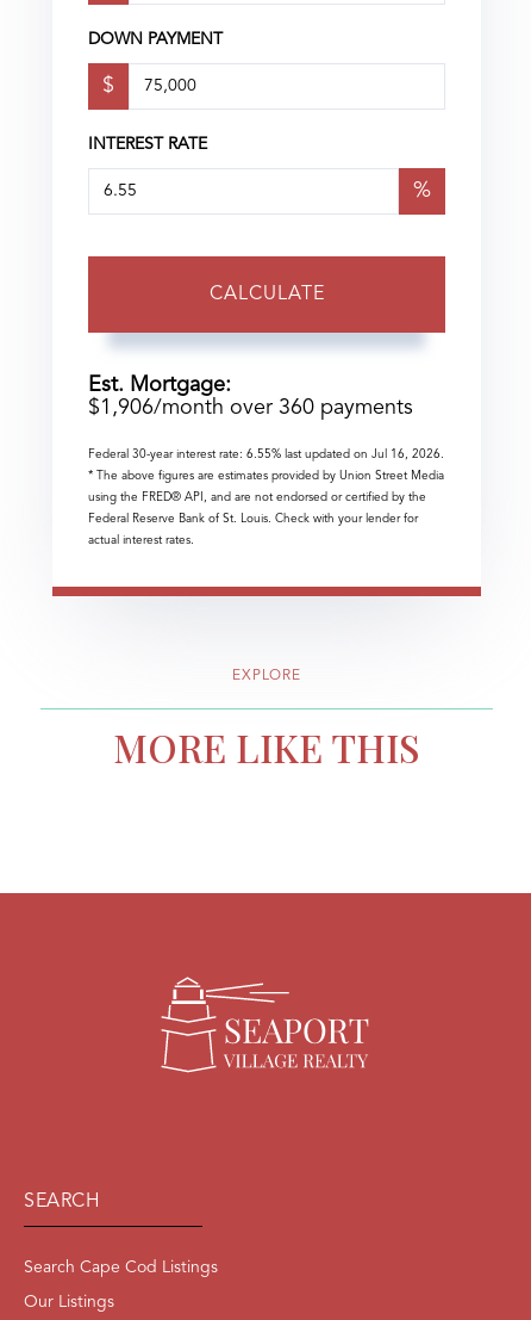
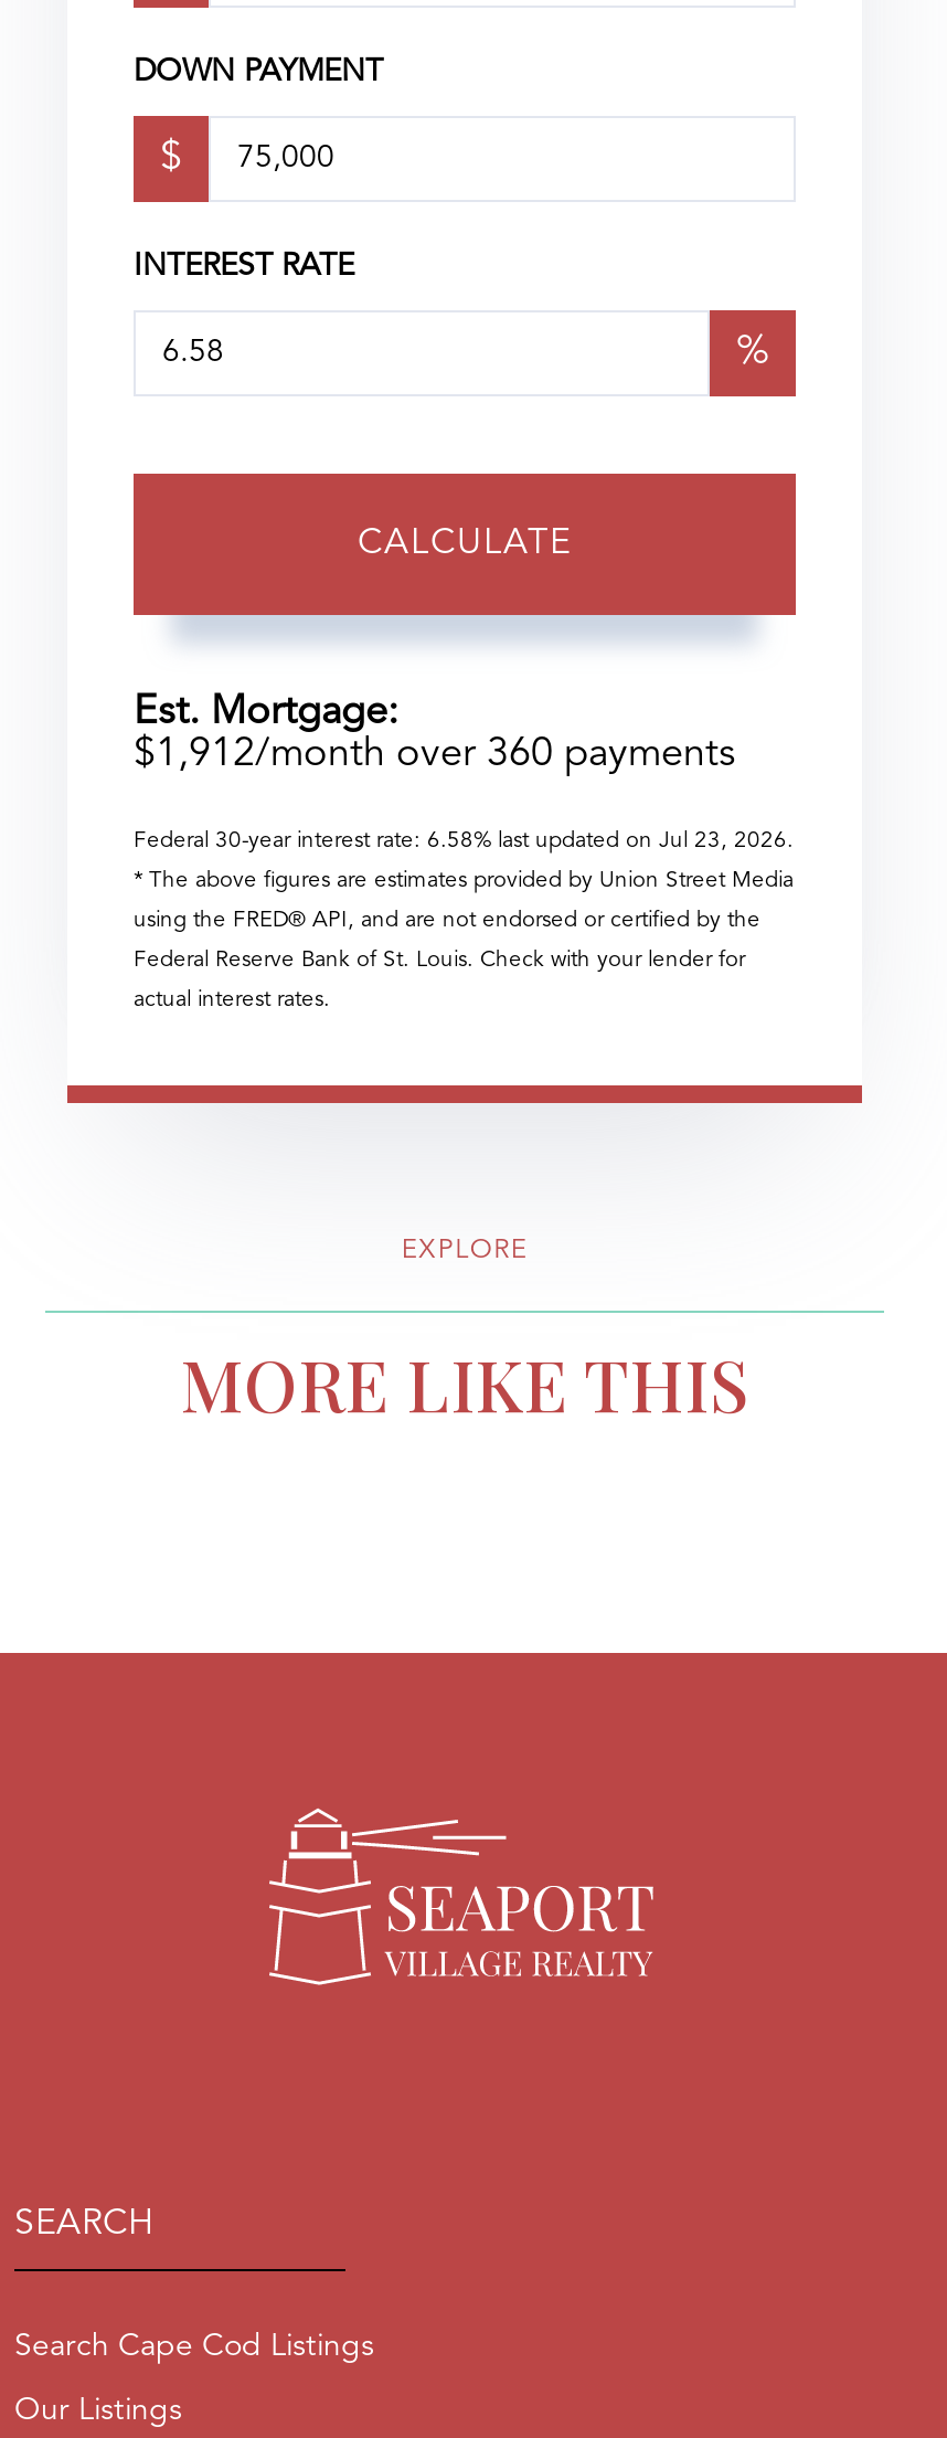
[88,397,413,418] $1,906/month over 360 payments -> [134,734,736,773] $1,912/month over 360 payments
[88,448,444,460] Federal 30-year interest rate: 6.55% last updated on Jul 16, 2026. -> [134,829,794,851] Federal 30-year interest rate: 6.58% last updated on Jul 23, 2026.

